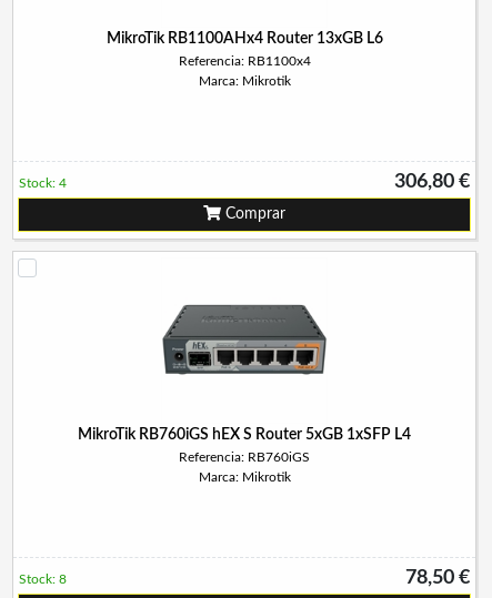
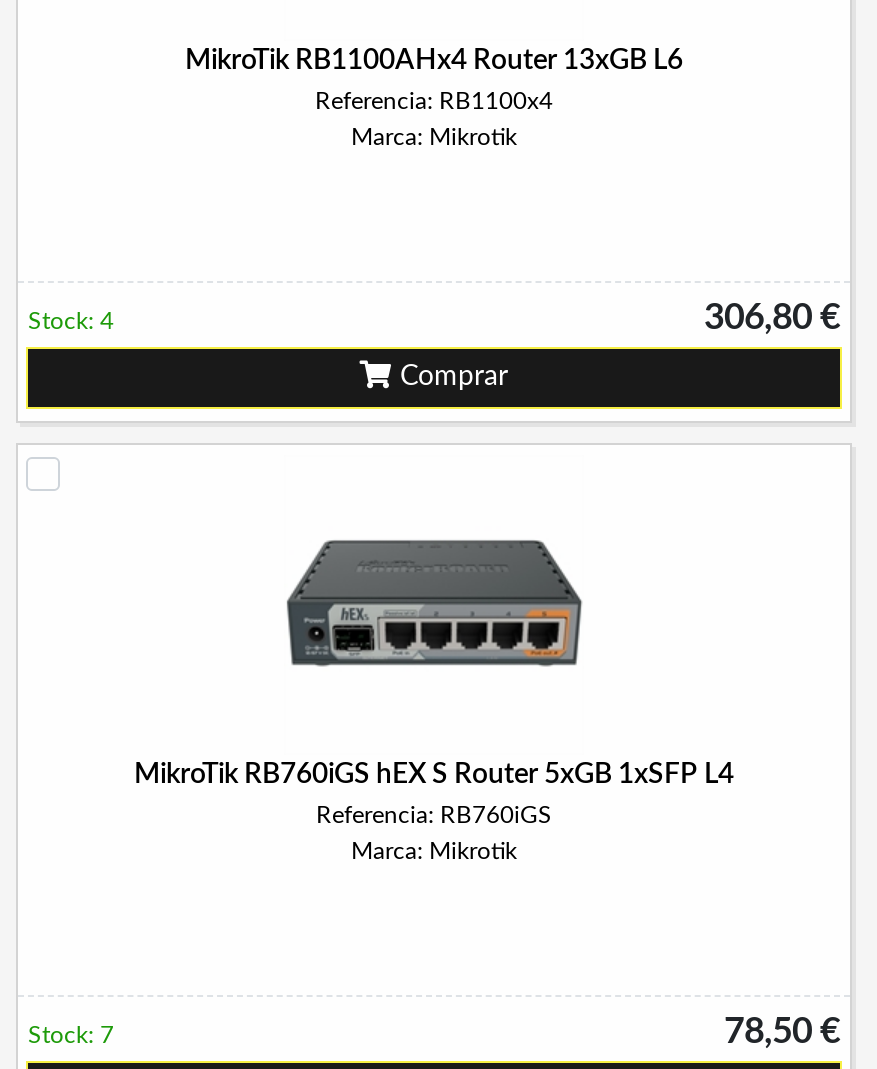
[19,572,67,586] Stock: 8 -> [28,1023,114,1047] Stock: 7

